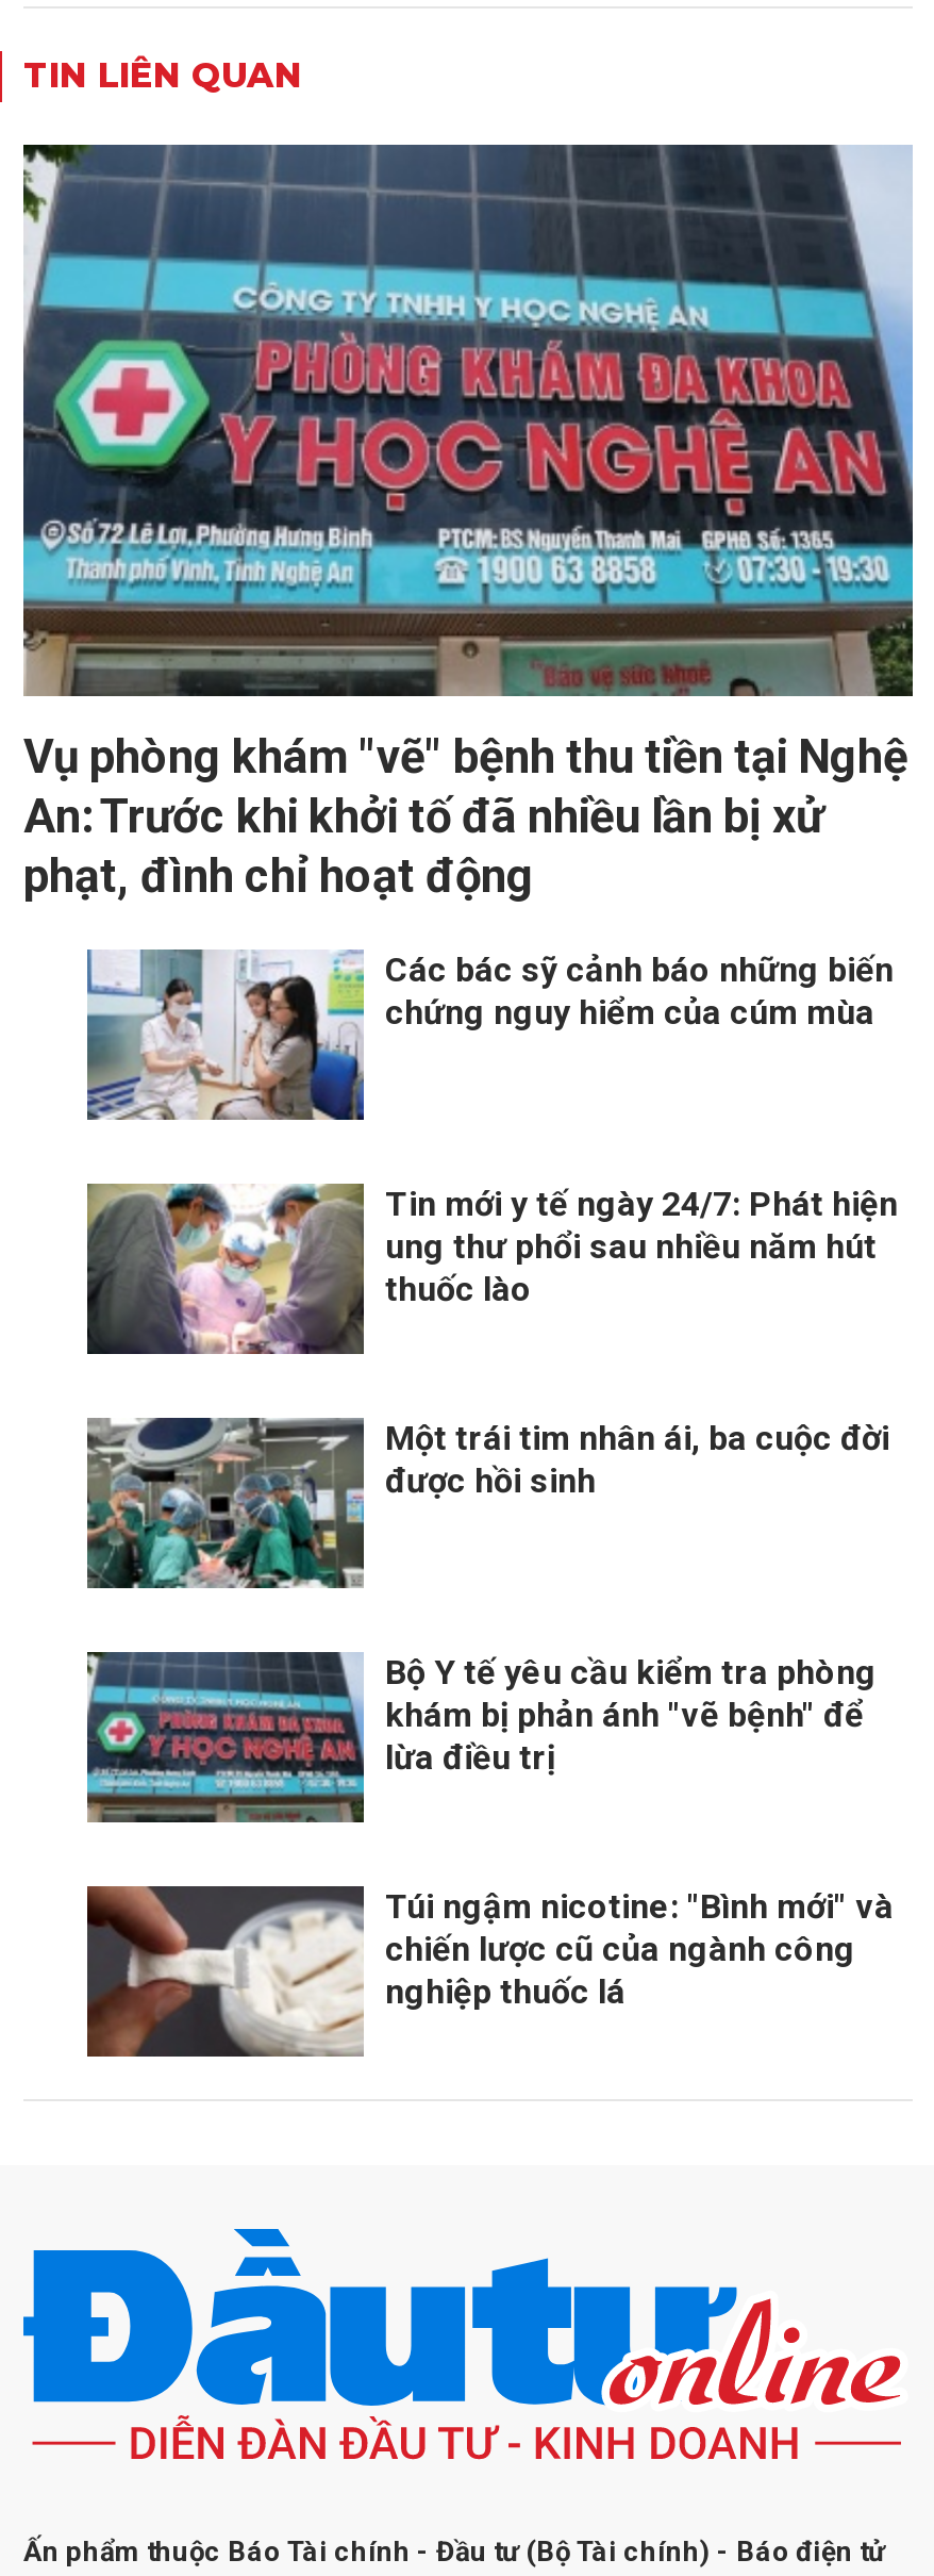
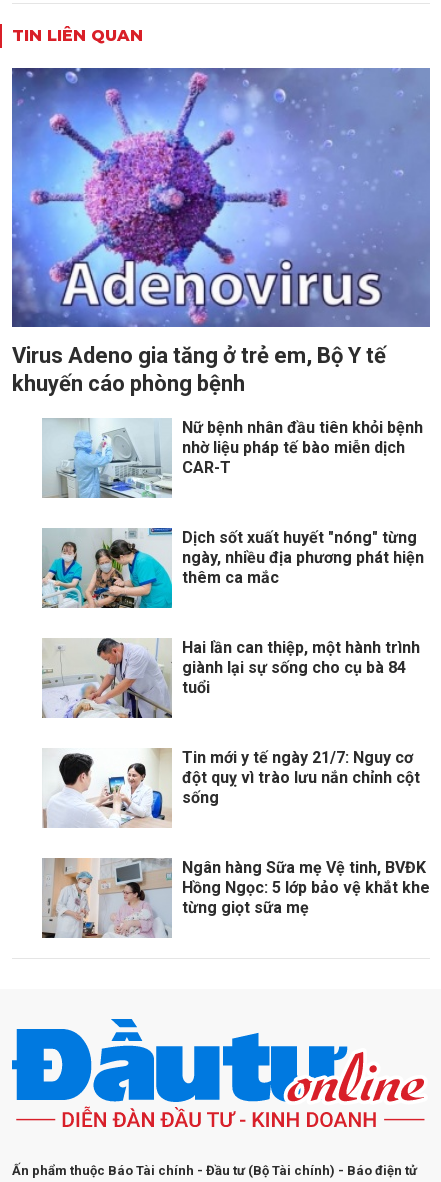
[21,143,915,903] [image] | Vụ phòng khám "vẽ" bệnh thu tiền tại Nghệ | An: Trước khi khởi tố đã nhiều lần bị xử | phạt, đình chỉ hoạt động -> [11,67,431,396] [image] | Virus Adeno gia tăng ở trẻ em, Bộ Y tế | khuyến cáo phòng bệnh
[87,950,894,1122] [image] | Các bác sỹ cảnh báo những biến | chứng nguy hiểm của cúm mùa -> [43,418,423,498] [image] | Nữ bệnh nhân đầu tiên khỏi bệnh | nhờ liệu pháp tế bào miễn dịch | CAR-T
[85,1184,898,1356] [image] | Tin mới y tế ngày 24/7: Phát hiện | ung thư phổi sau nhiều năm hút | thuốc lào -> [42,527,424,609] [image] | Dịch sốt xuất huyết "nóng" từng | ngày, nhiều địa phương phát hiện | thêm ca mắc
[85,1416,889,1590] [image] | Một trái tim nhân ái, ba cuộc đời | được hồi sinh -> [42,638,420,719] [image] | Hai lần can thiệp, một hành trình | giành lại sự sống cho cụ bà 84 | tuổi
[85,1650,877,1824] [image] | Bộ Y tế yêu cầu kiểm tra phòng | khám bị phản ánh "vẽ bệnh" để | lừa điều trị -> [42,748,420,828] [image] | Tin mới y tế ngày 21/7: Nguy cơ | đột quỵ vì trào lưu nắn chỉnh cột | sống
[87,1886,894,2059] [image] | Túi ngậm nicotine: "Bình mới" và | chiến lược cũ của ngành công | nghiệp thuốc lá -> [43,858,430,939] [image] | Ngân hàng Sữa mẹ Vệ tinh, BVĐK | Hồng Ngọc: 5 lớp bảo vệ khắt khe | từng giọt sữa mẹ

